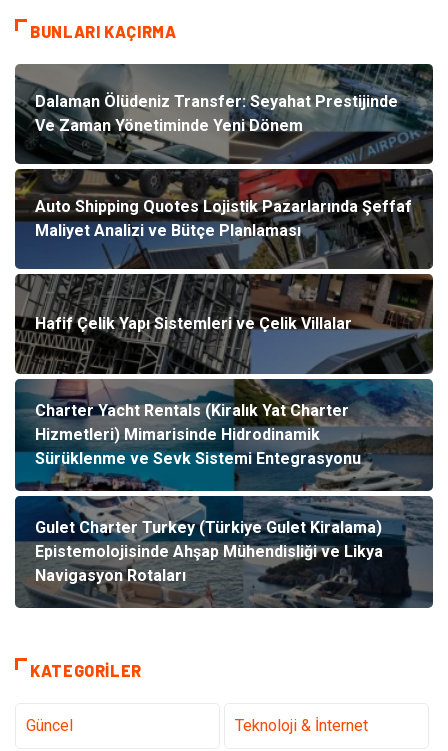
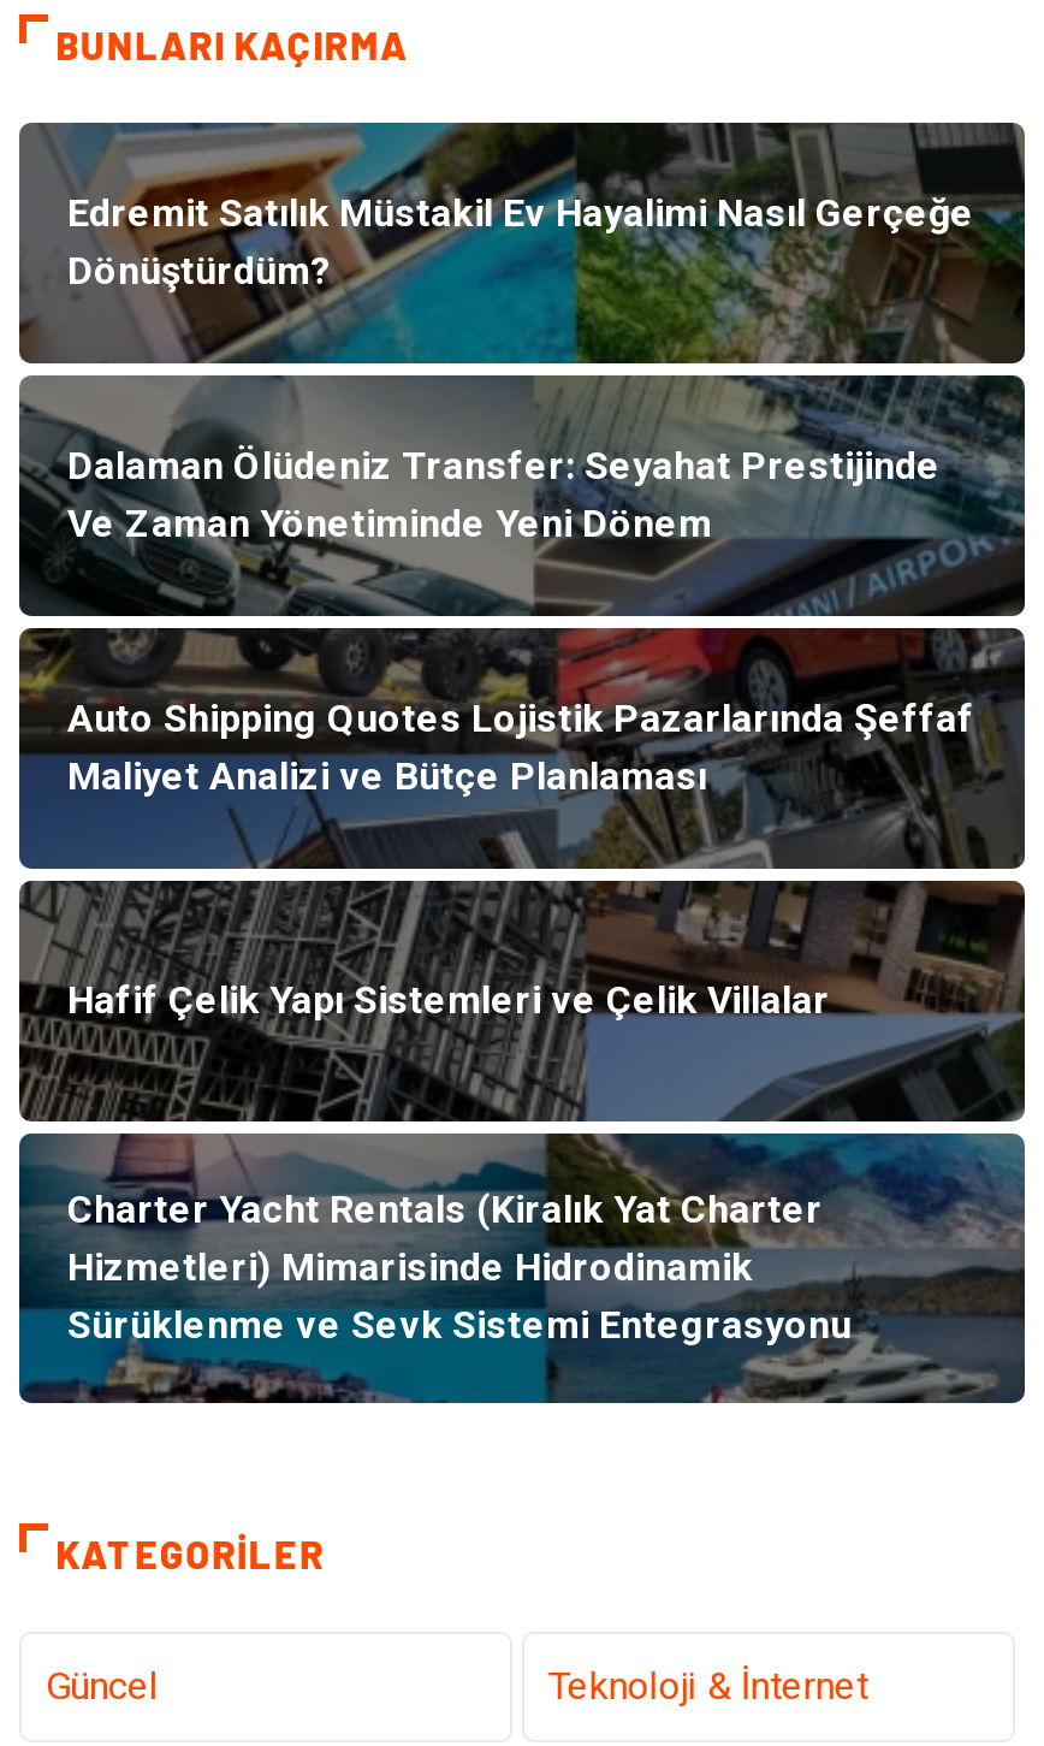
none -> [19,123,1025,366] [image] | Edremit Satılık Müstakil Ev Hayalimi Nasıl Gerçeğe | Dönüştürdüm?
moved [35,92,412,468] -> [67,443,974,1348]: Dalaman Ölüdeniz Transfer: Seyahat Prestijinde | Ve Zaman Yönetiminde Yeni Dönem | Auto Shipping Quotes Lojistik Pazarlarında Şeffaf | Maliyet Analizi ve Bütçe Planlaması | Hafif Çelik Yapı Sistemleri ve Çelik Villalar | Charter Yacht Rentals (Kiralık Yat Charter | Hizmetleri) Mimarisinde Hidrodinamik | Sürüklenme ve Sevk Sistemi Entegrasyonu
[15,495,433,608] [image] | Gulet Charter Turkey (Türkiye Gulet Kiralama) | Epistemolojisinde Ahşap Mühendisliği ve Likya | Navigasyon Rotaları -> none

